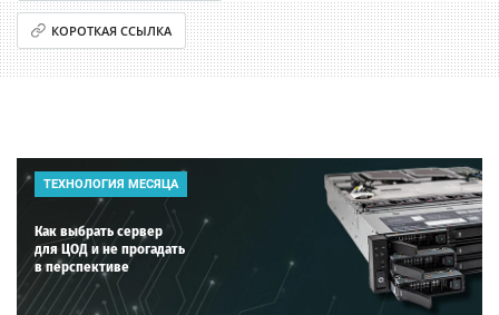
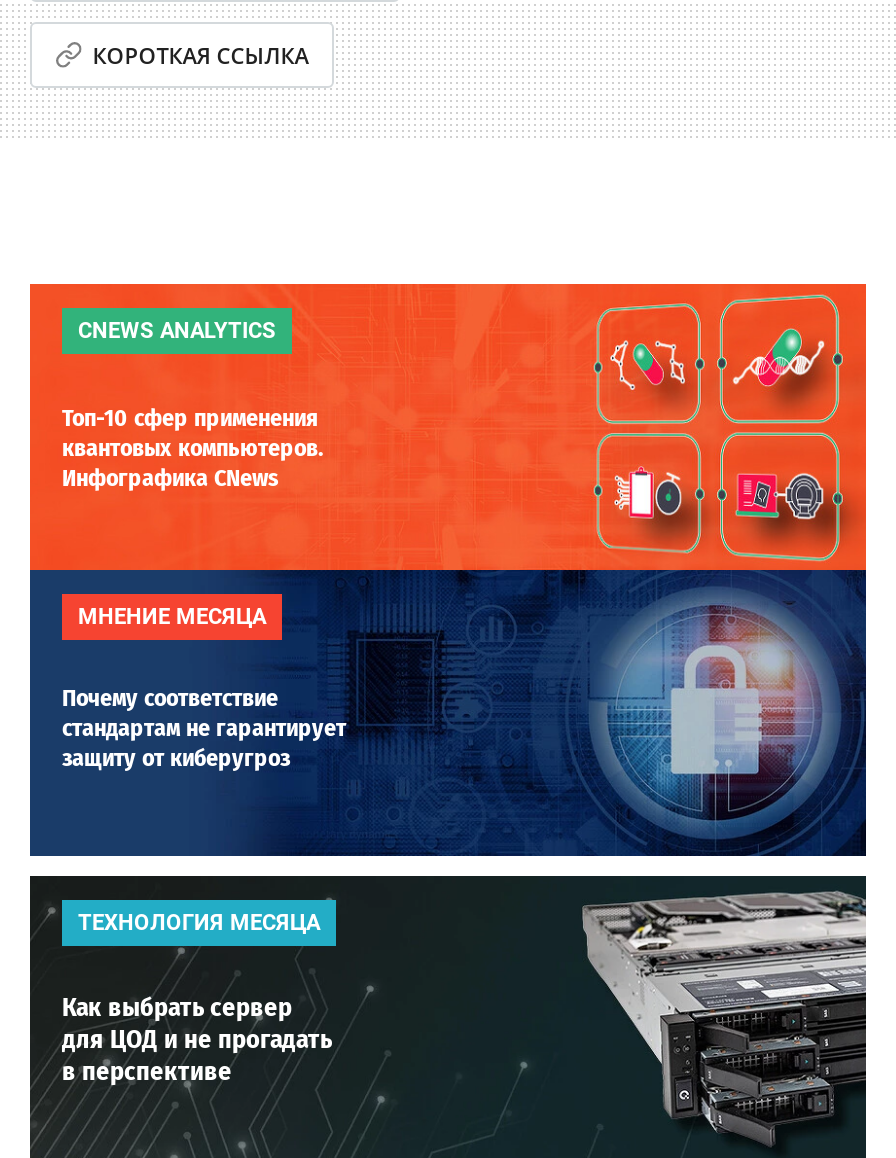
none -> [28,282,868,858] [image] | CNEWS ANALYTICS | Топ-10 сфер применения | квантовых компьютеров. | Инфографика CNews
none -> [62,604,346,772] МНЕНИЕ МЕСЯЦА | Почему соответствие | стандартам не гарантирует | защиту от киберугроз

